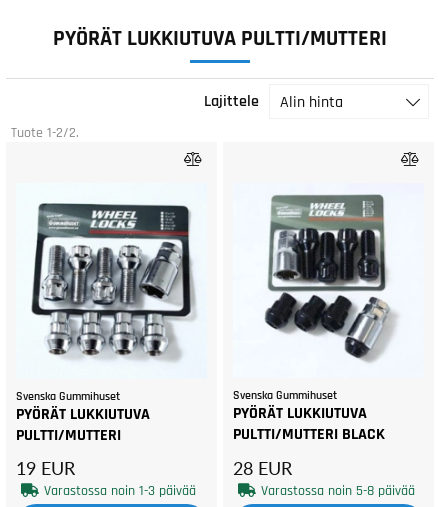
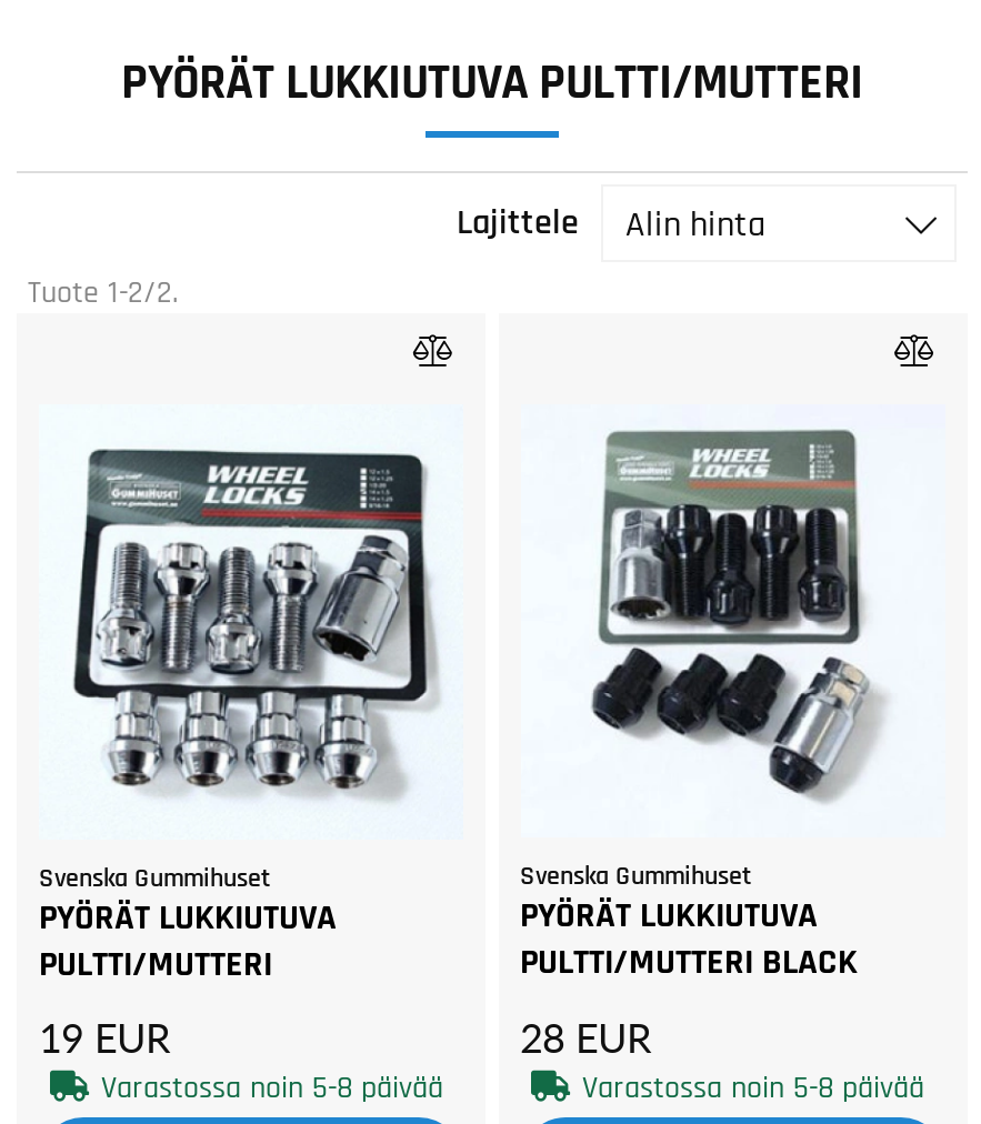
[44,482,196,500] Varastossa noin 1-3 päivää -> [101,1069,443,1109] Varastossa noin 5-8 päivää

